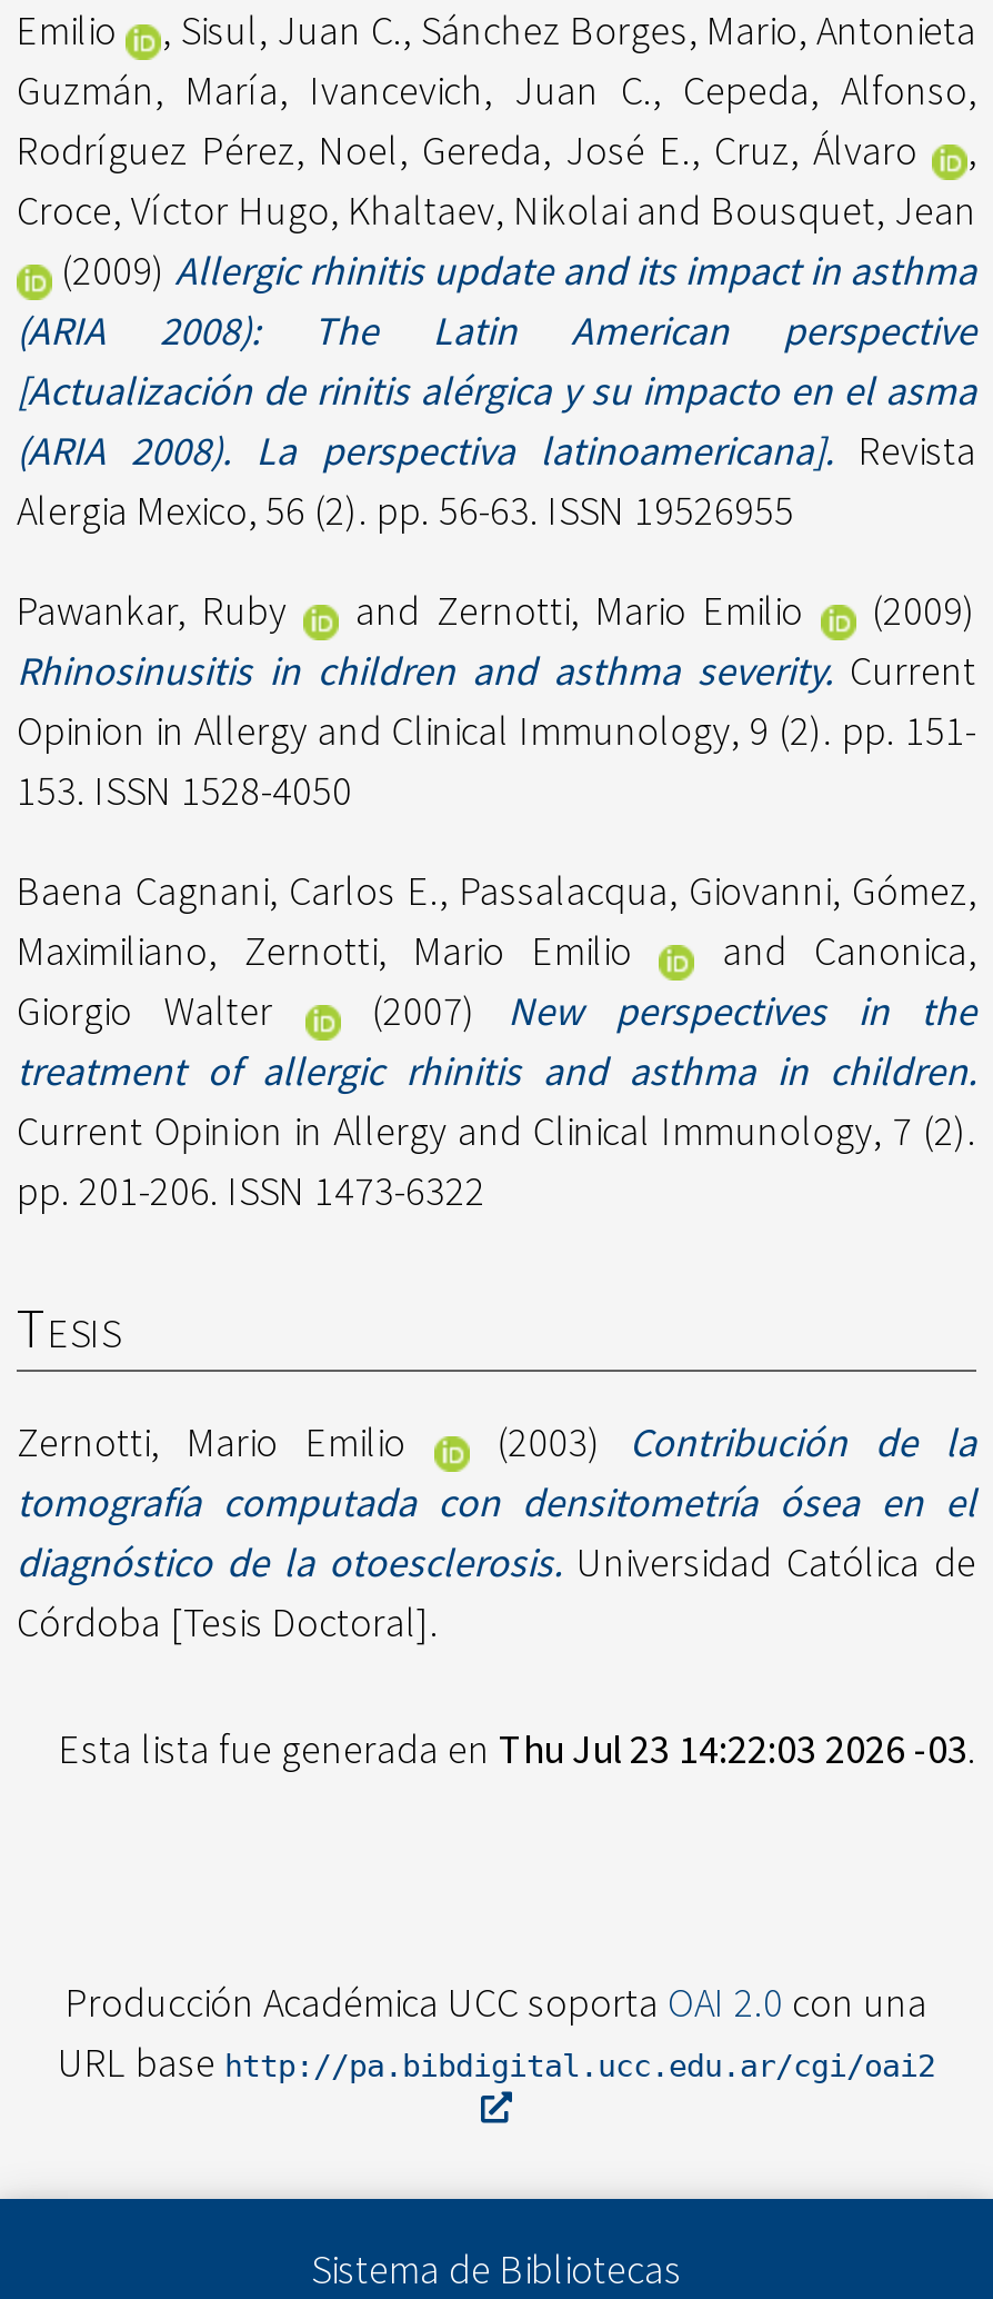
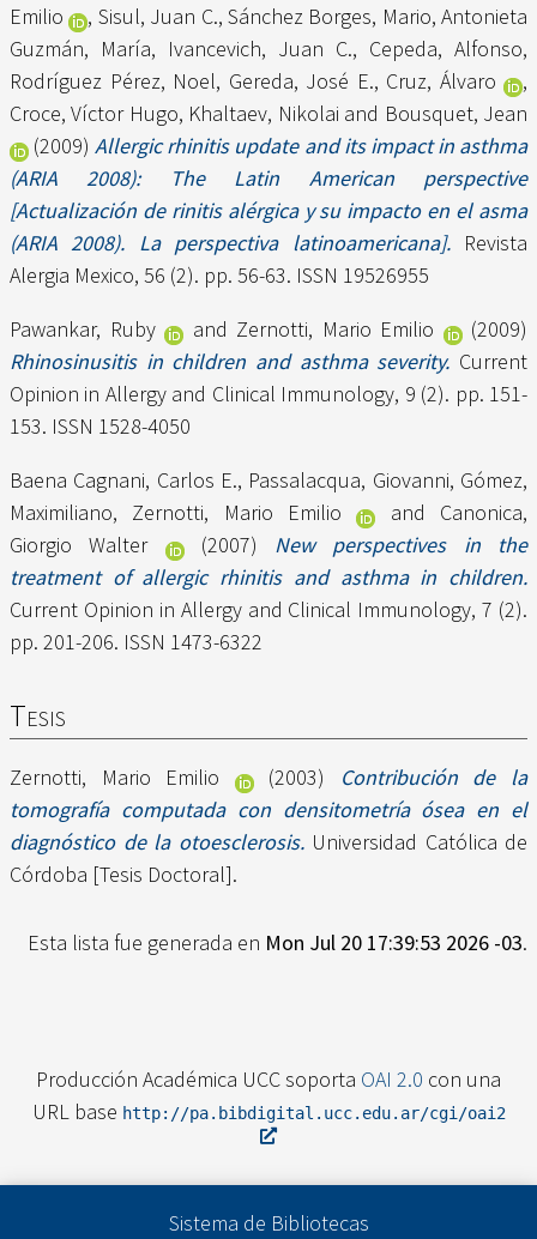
[59,1724,976,1775] Esta lista fue generada en Thu Jul 23 14:22:03 2026 -03. -> [28,929,527,957] Esta lista fue generada en Mon Jul 20 17:39:53 2026 -03.

